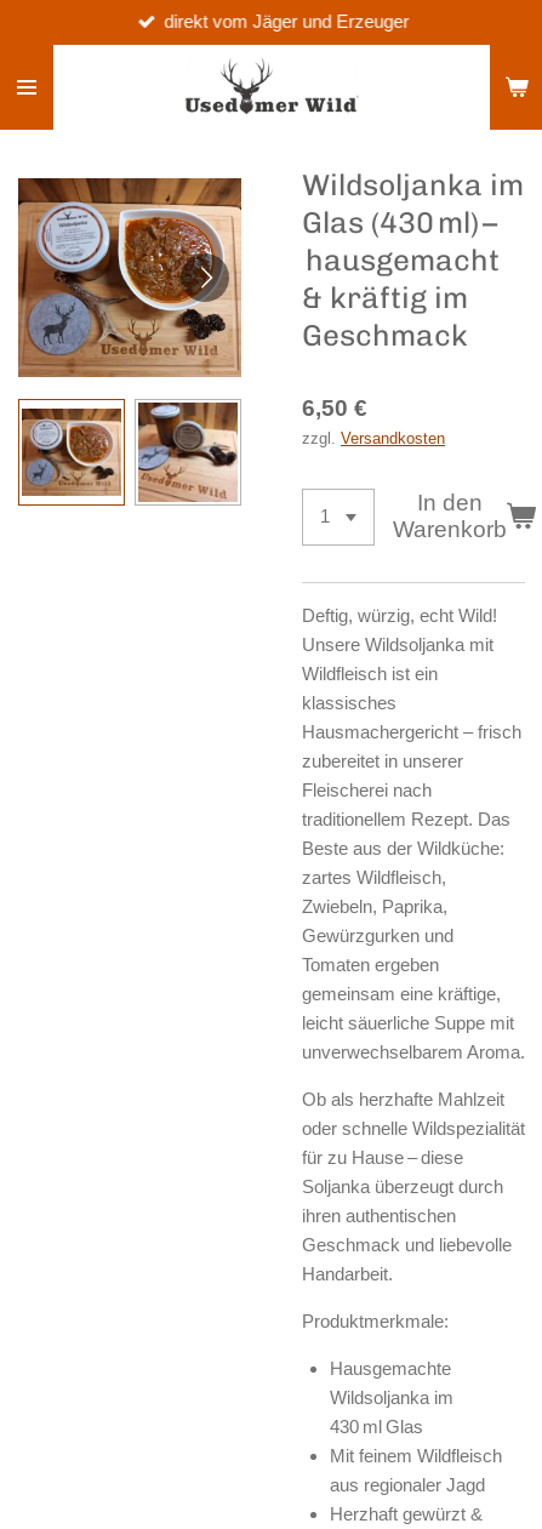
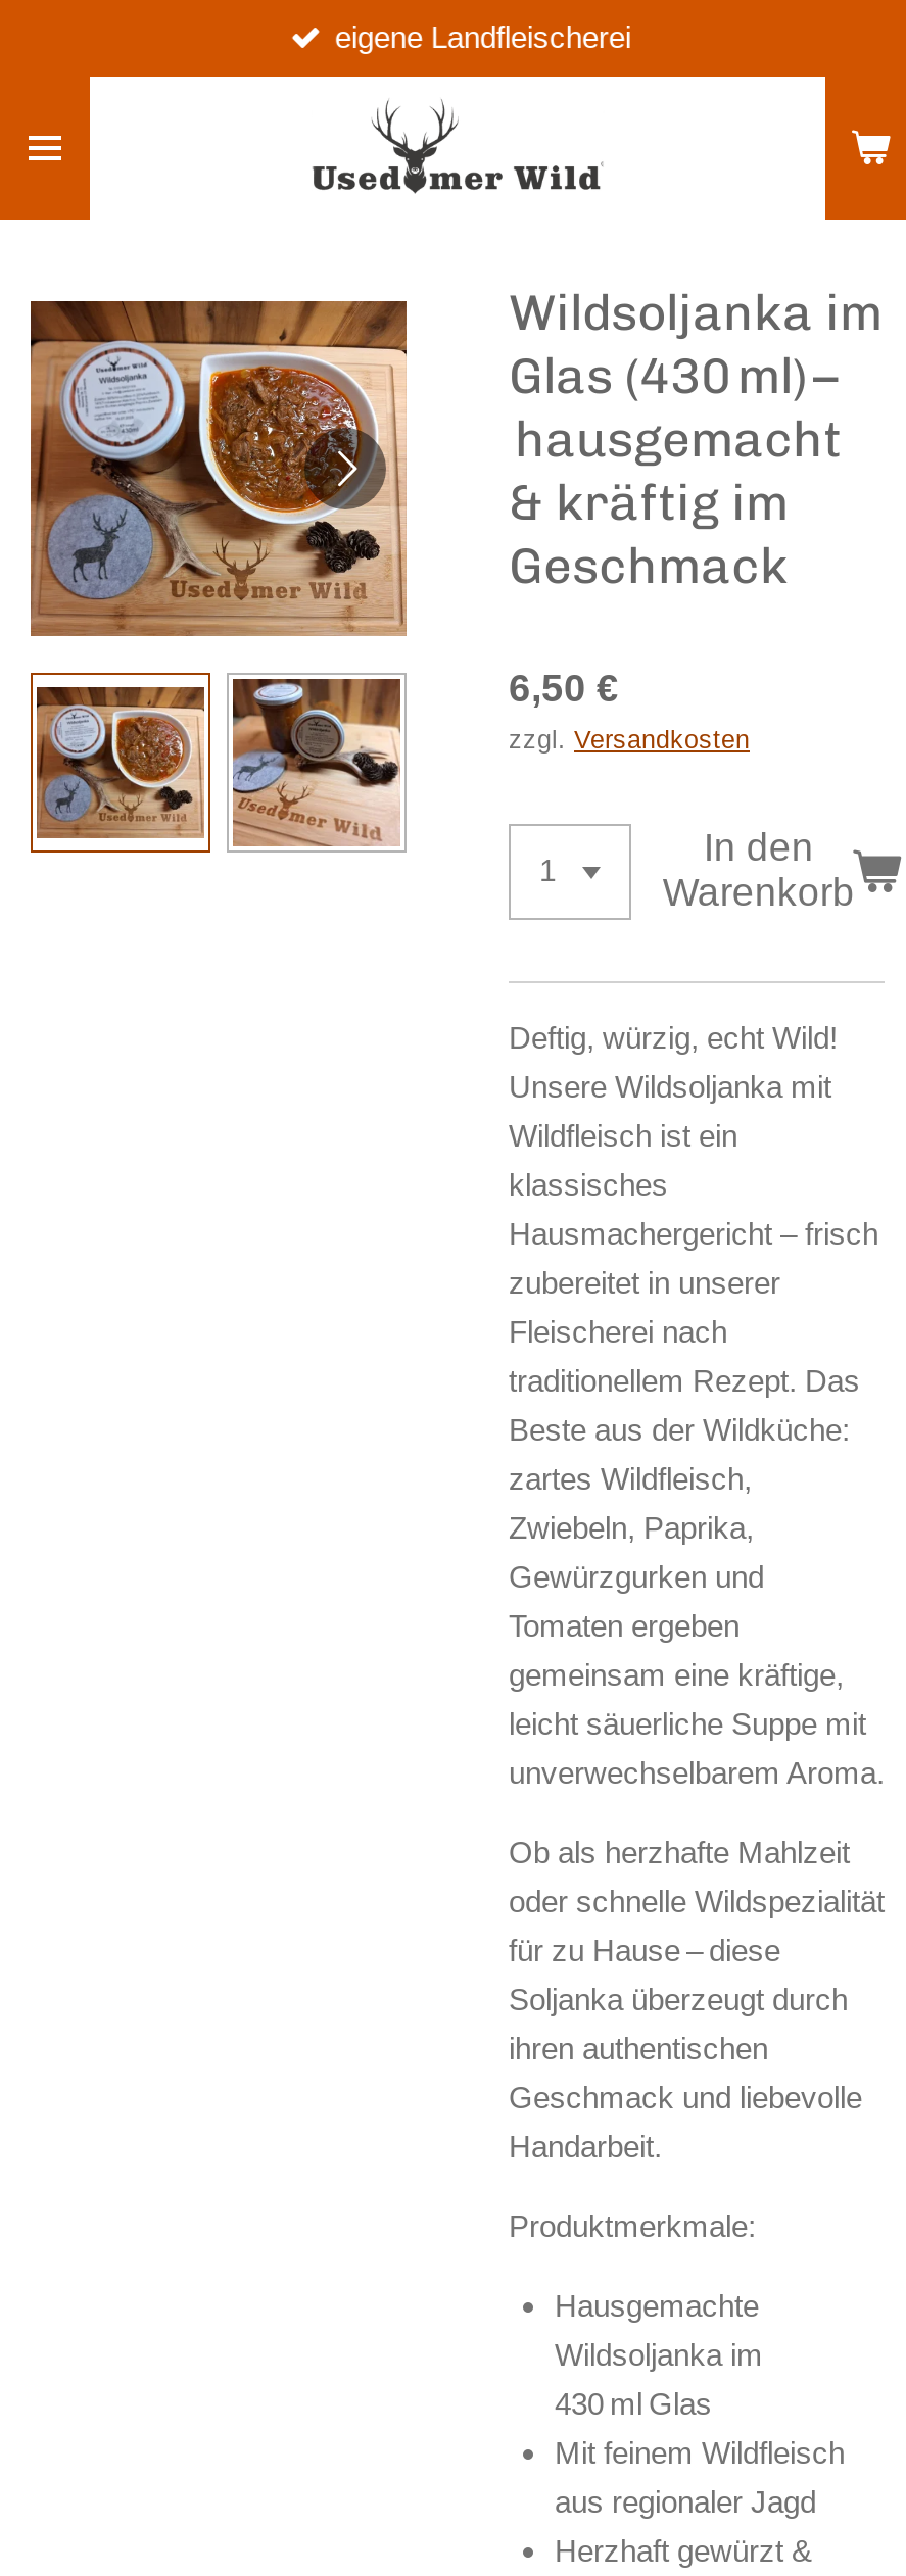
[164,10,409,31] direkt vom Jäger und Erzeuger -> [335,18,631,53] eigene Landfleischerei

